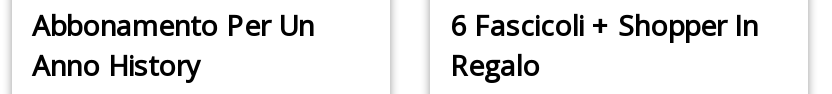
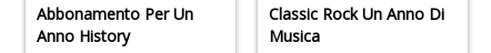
[450,7,758,85] 6 Fascicoli + Shopper In | Regalo -> [269,4,444,47] Classic Rock Un Anno Di | Musica

